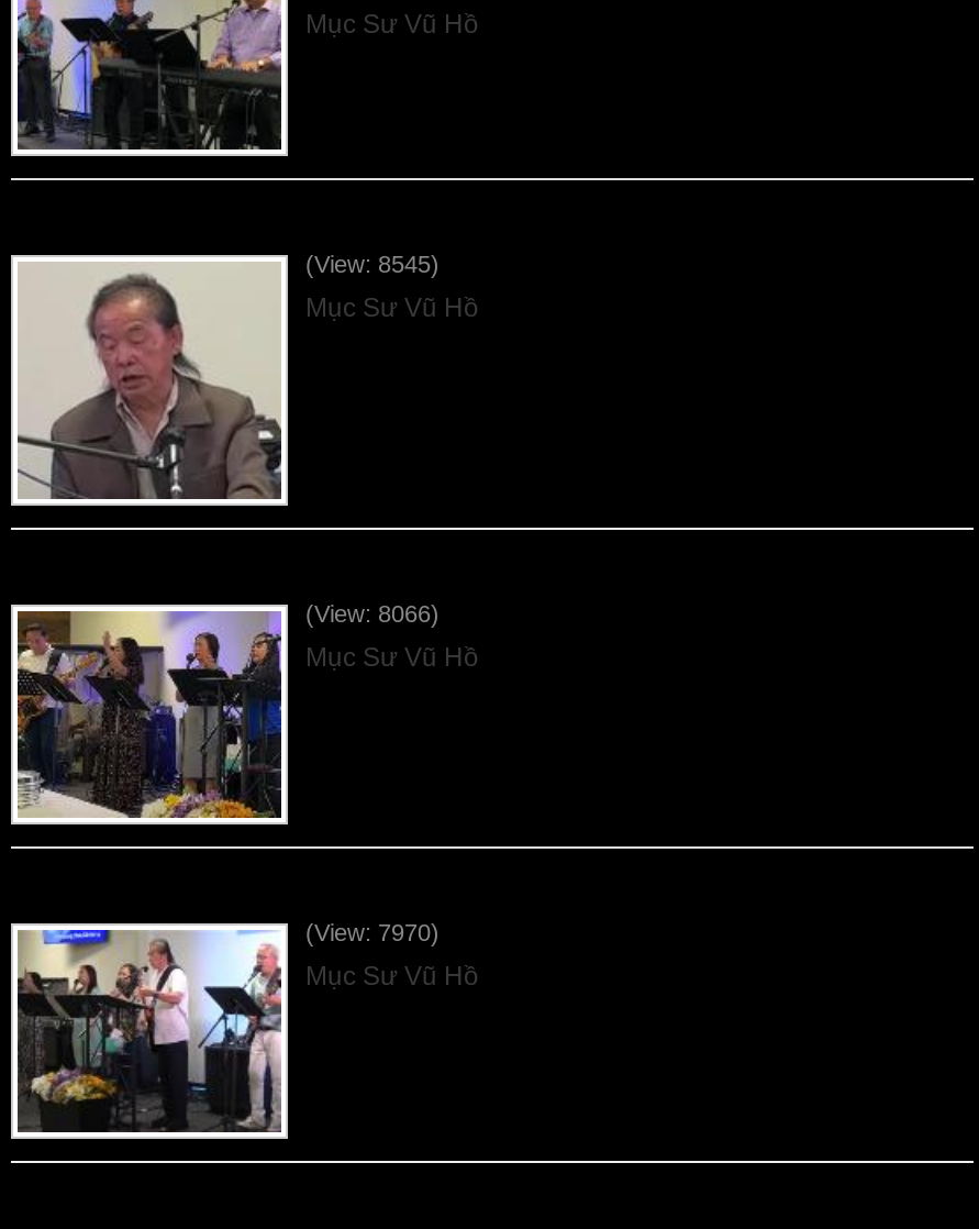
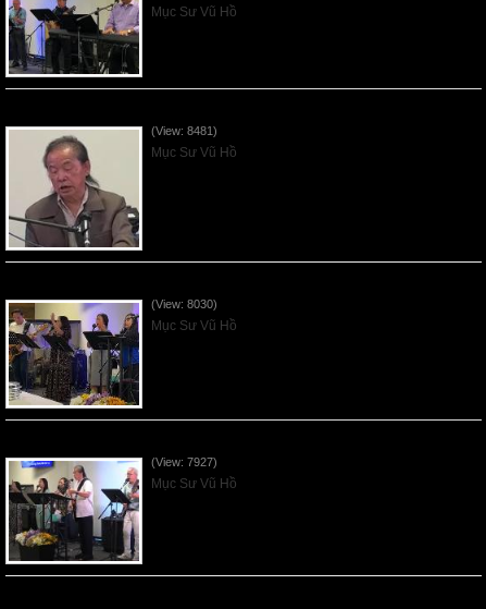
[305,251,440,277] (View: 8545) -> [151,124,217,137] (View: 8481)
[305,600,440,627] (View: 8066) -> [151,297,217,310] (View: 8030)
[305,919,440,945] (View: 7970) -> [151,455,217,468] (View: 7927)

